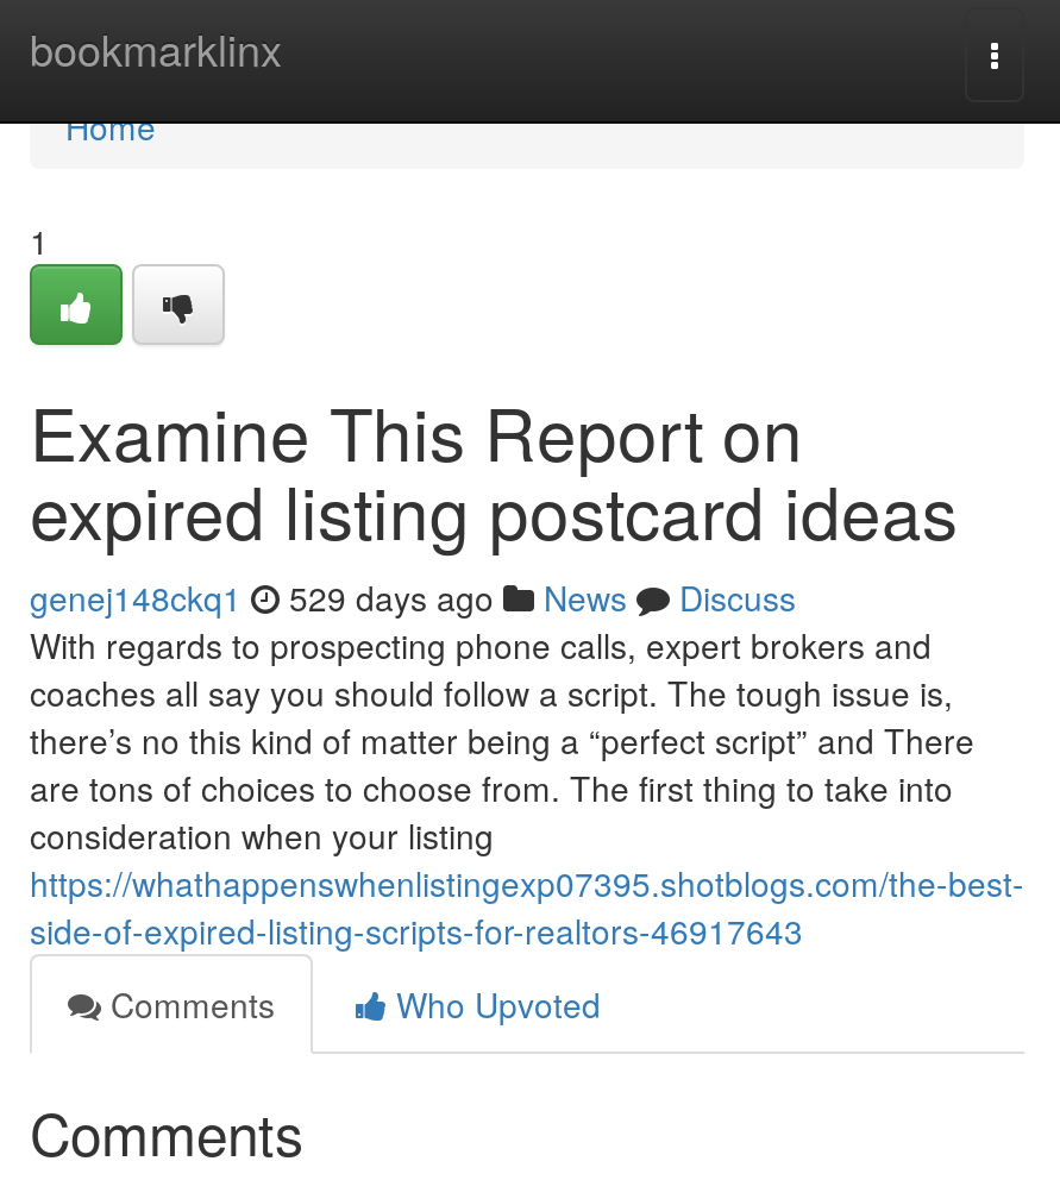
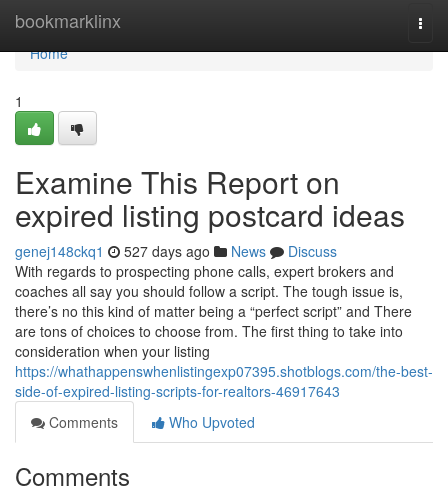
[30,573,796,621] genej148ckq1 529 days ago News Discuss -> [15,241,337,261] genej148ckq1 527 days ago News Discuss

